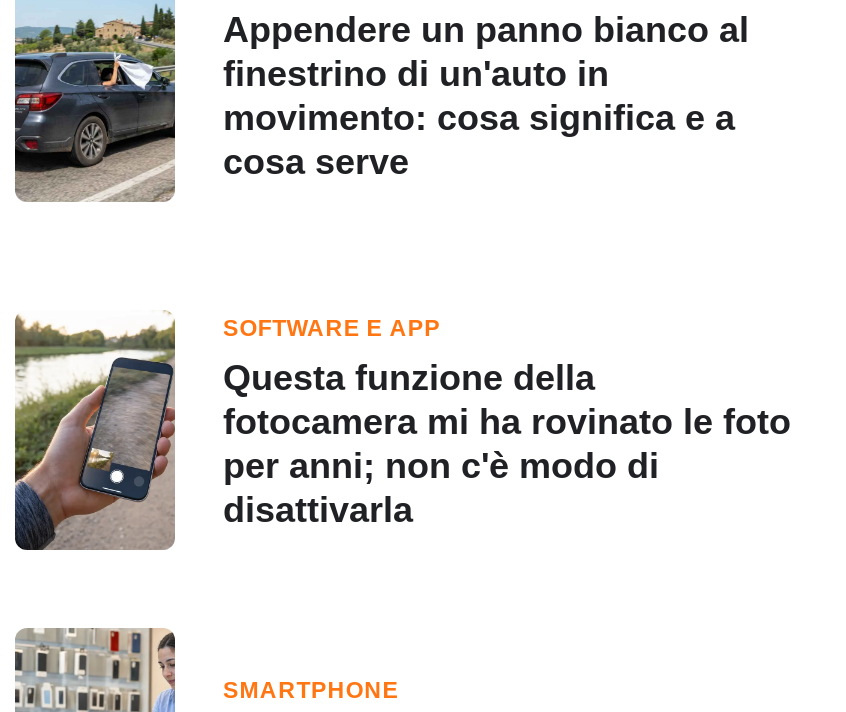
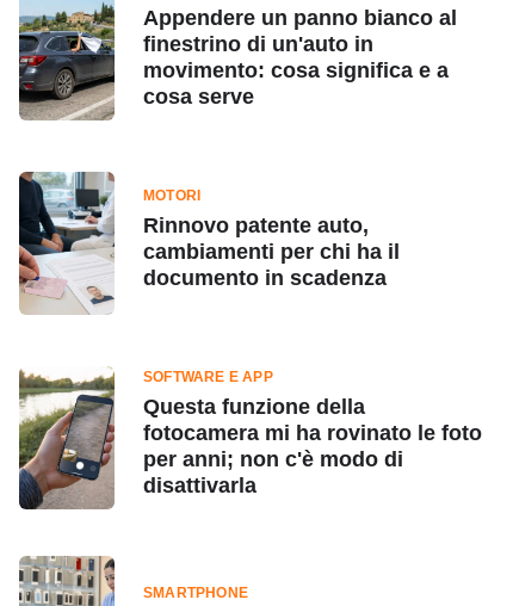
none -> [18,171,400,315] [image] | MOTORI | Rinnovo patente auto, | cambiamenti per chi ha il | documento in scadenza

